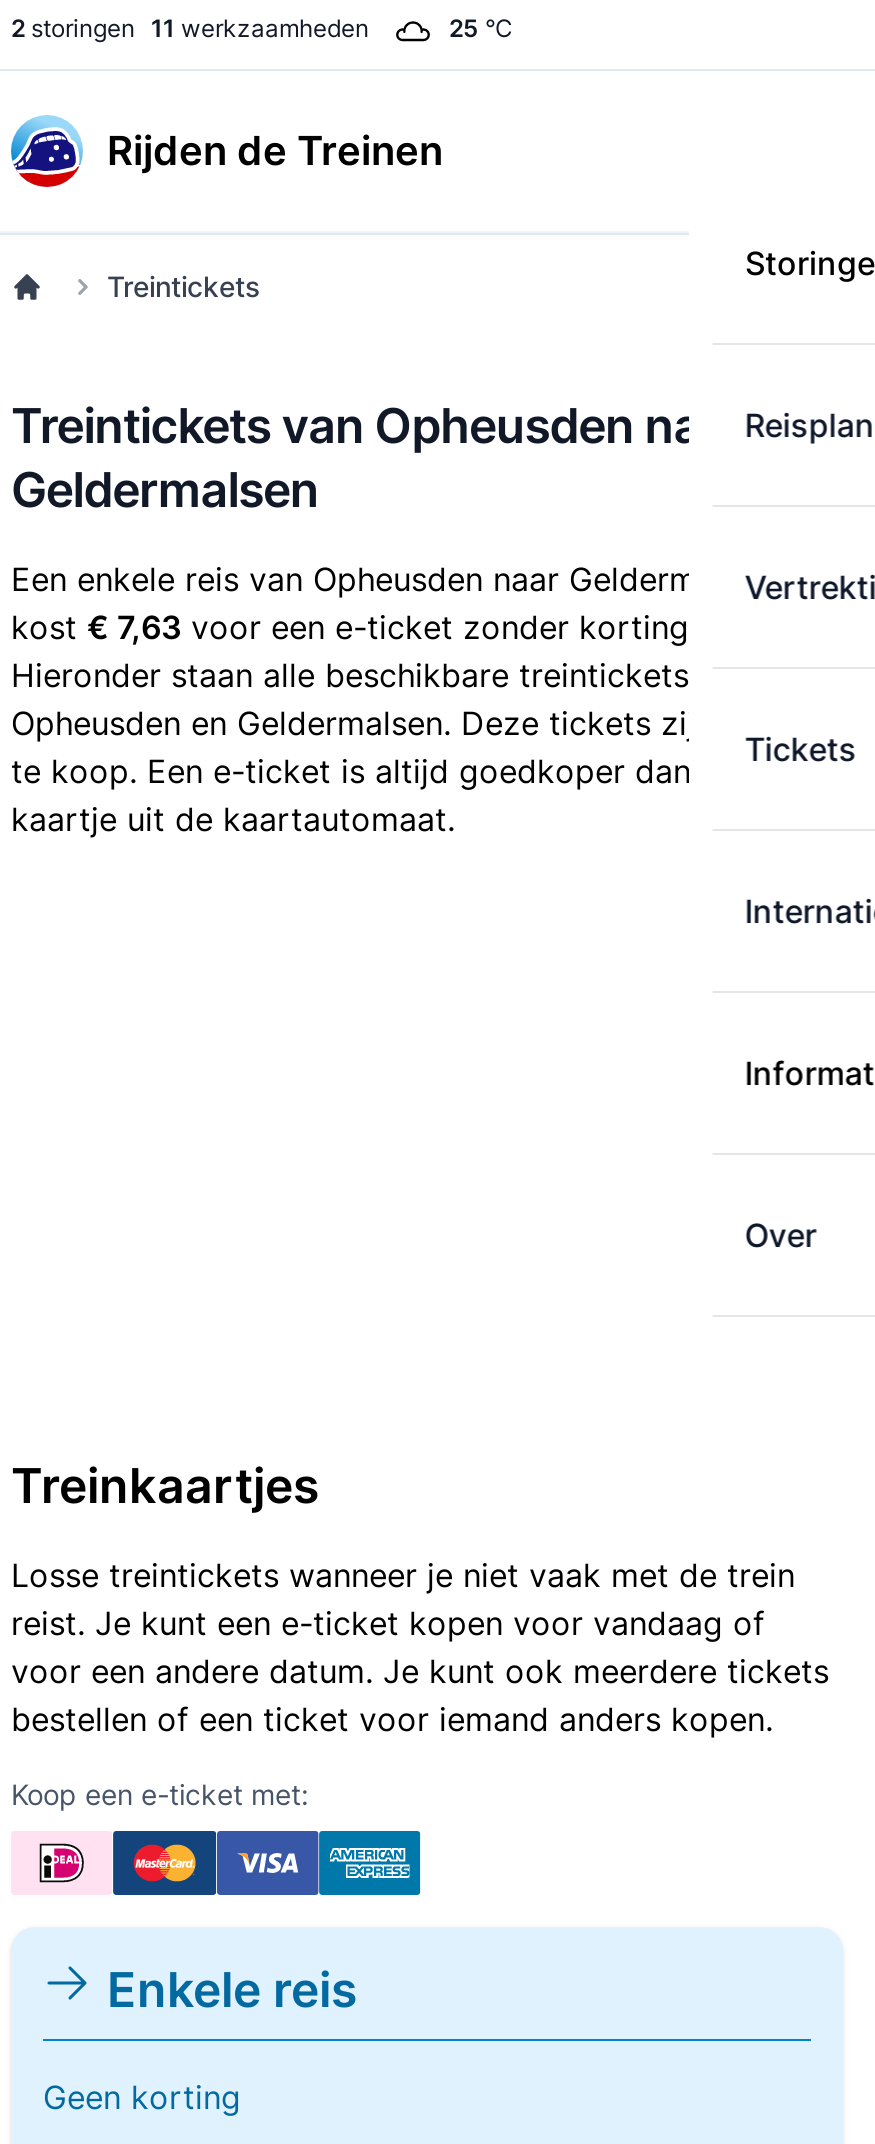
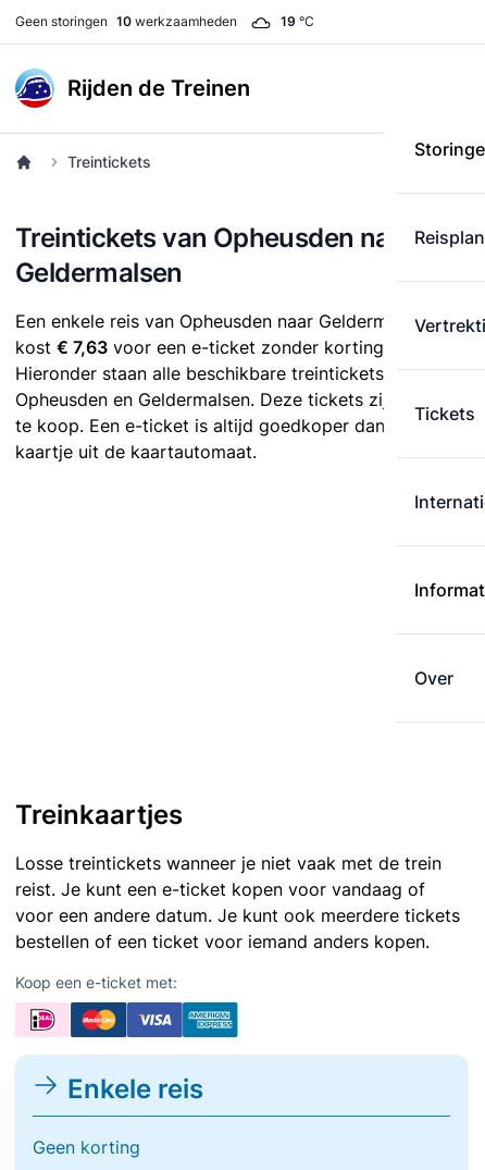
[11,13,369,43] 2 storingen 11 werkzaamheden -> [15,13,237,29] Geen storingen 10 werkzaamheden
[449,13,513,43] 25 °C -> [281,13,314,29] 19 °C

